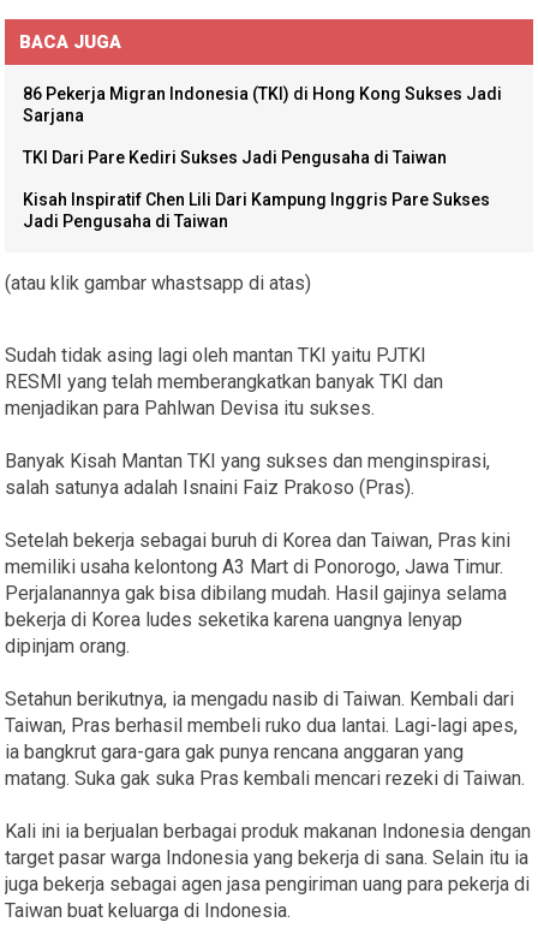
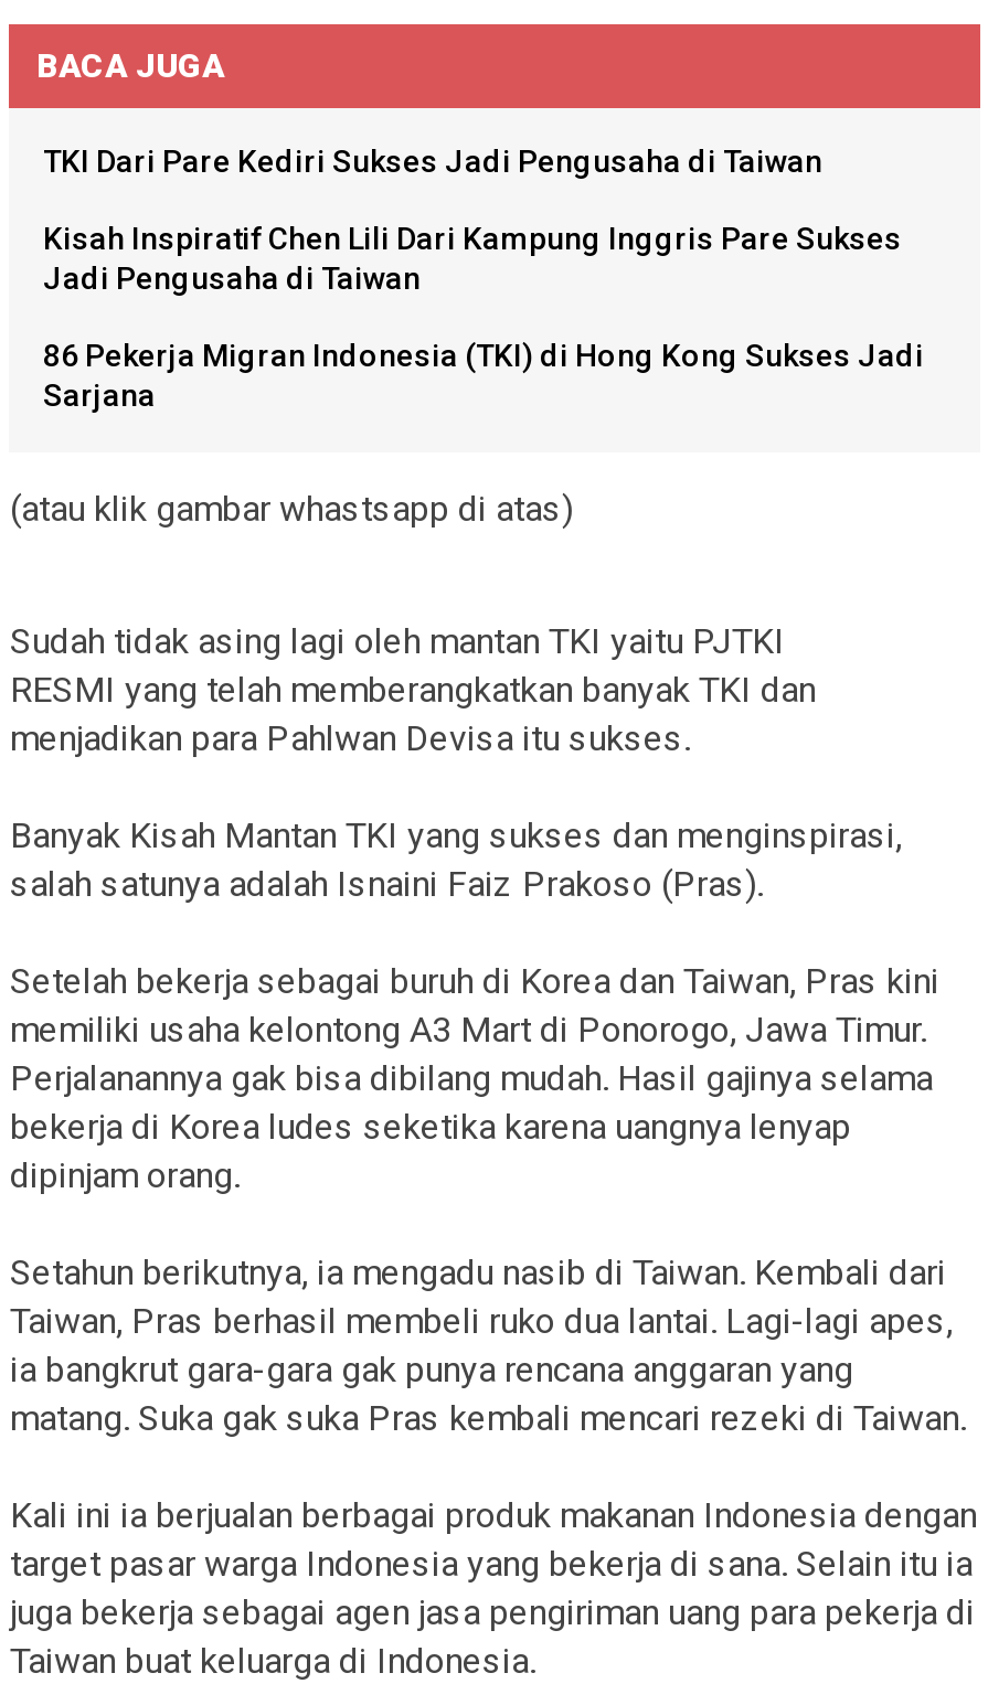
moved [23,84,503,125] -> [43,338,924,413]: 86 Pekerja Migran Indonesia (TKI) di Hong Kong Sukses Jadi | Sarjana
moved [23,148,491,231] -> [43,143,902,296]: TKI Dari Pare Kediri Sukses Jadi Pengusaha di Taiwan | Kisah Inspiratif Chen Lili Dari Kampung Inggris Pare Sukses | Jadi Pengusaha di Taiwan

